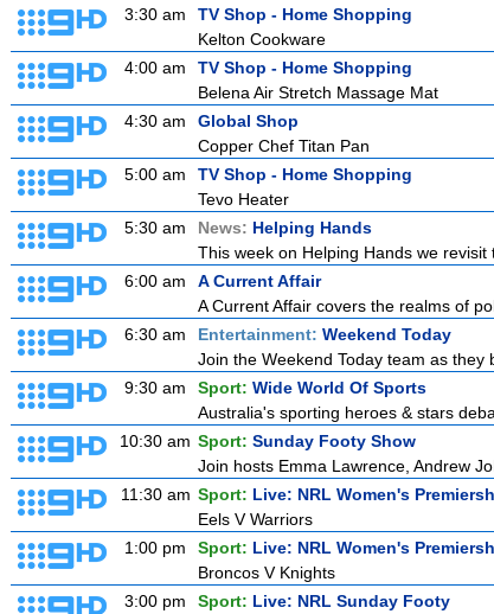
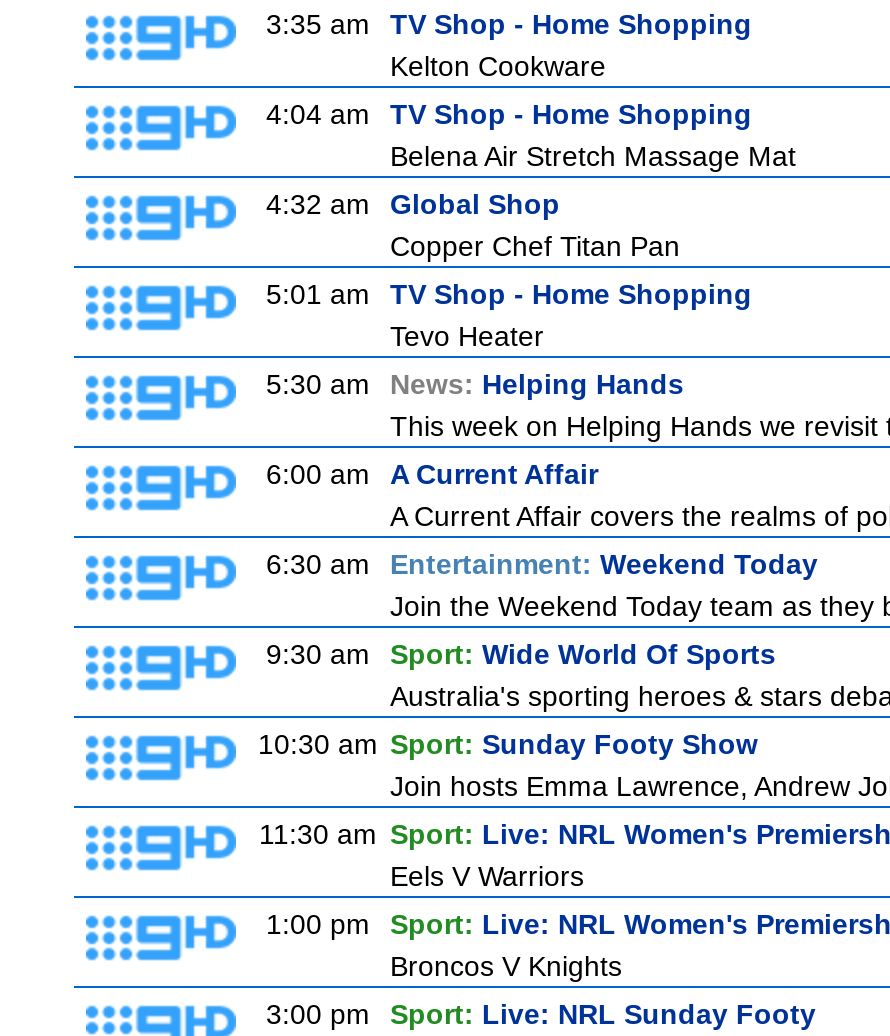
[124,5,412,24] 3:30 am TV Shop - Home Shopping -> [266,8,752,40] 3:35 am TV Shop - Home Shopping
[124,58,412,77] 4:00 am TV Shop - Home Shopping -> [266,98,752,130] 4:04 am TV Shop - Home Shopping
[124,111,299,130] 4:30 am Global Shop -> [266,188,560,220] 4:32 am Global Shop
[124,165,412,184] 5:00 am TV Shop - Home Shopping -> [266,278,752,310] 5:01 am TV Shop - Home Shopping

